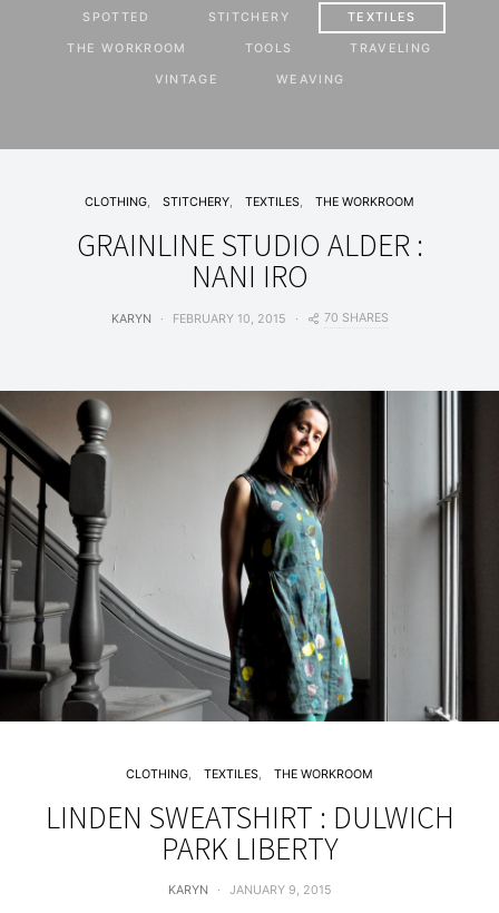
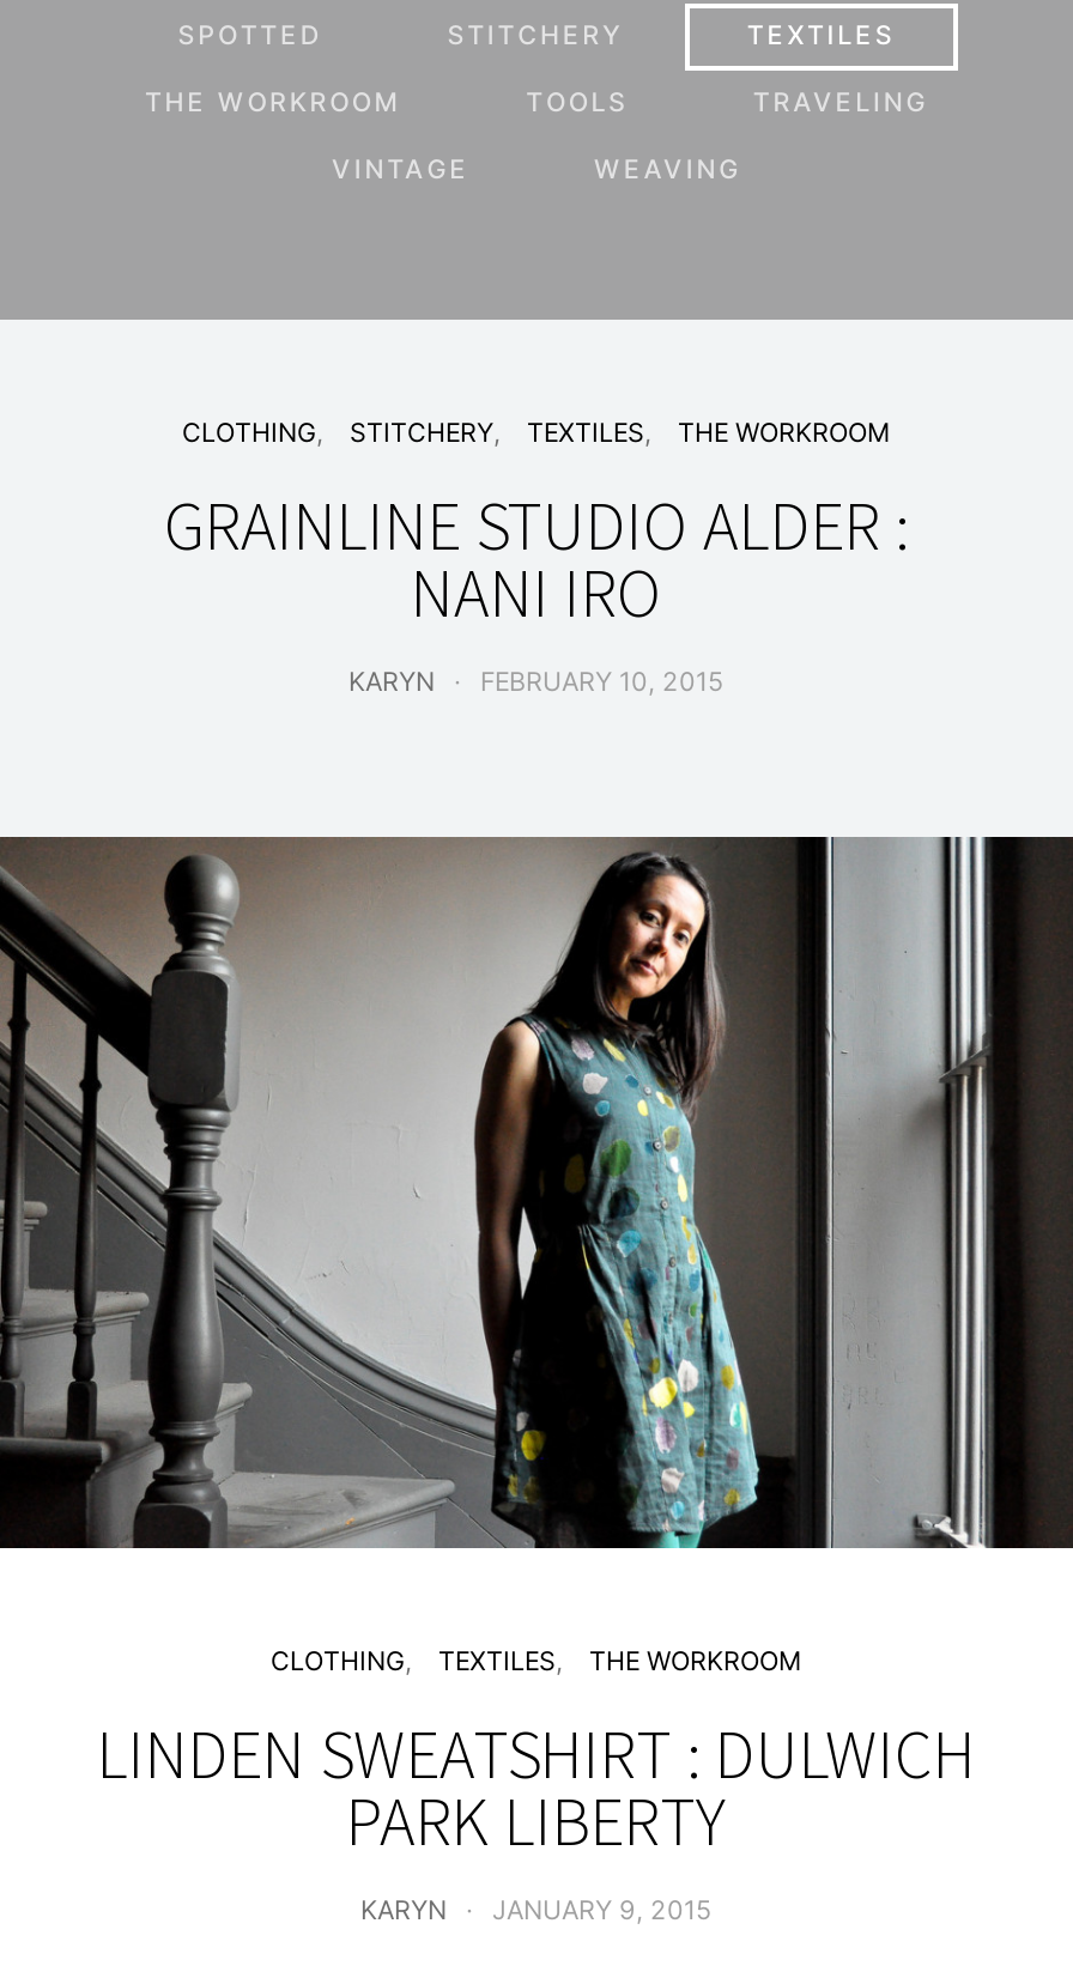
[324,311,388,325] 70 SHARES -> none

